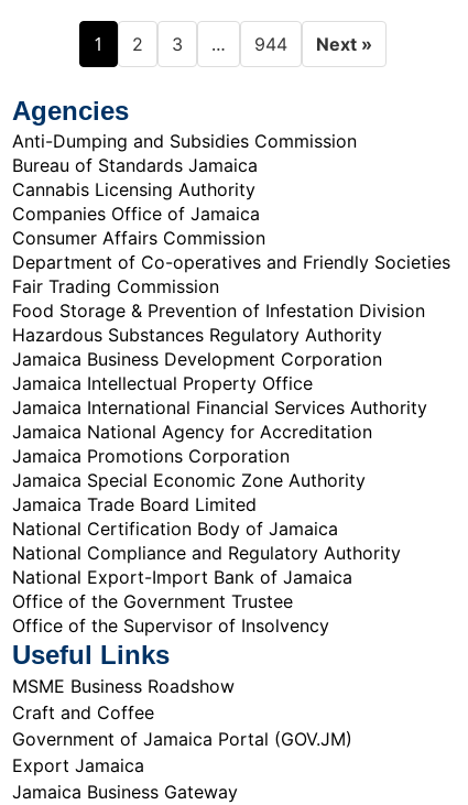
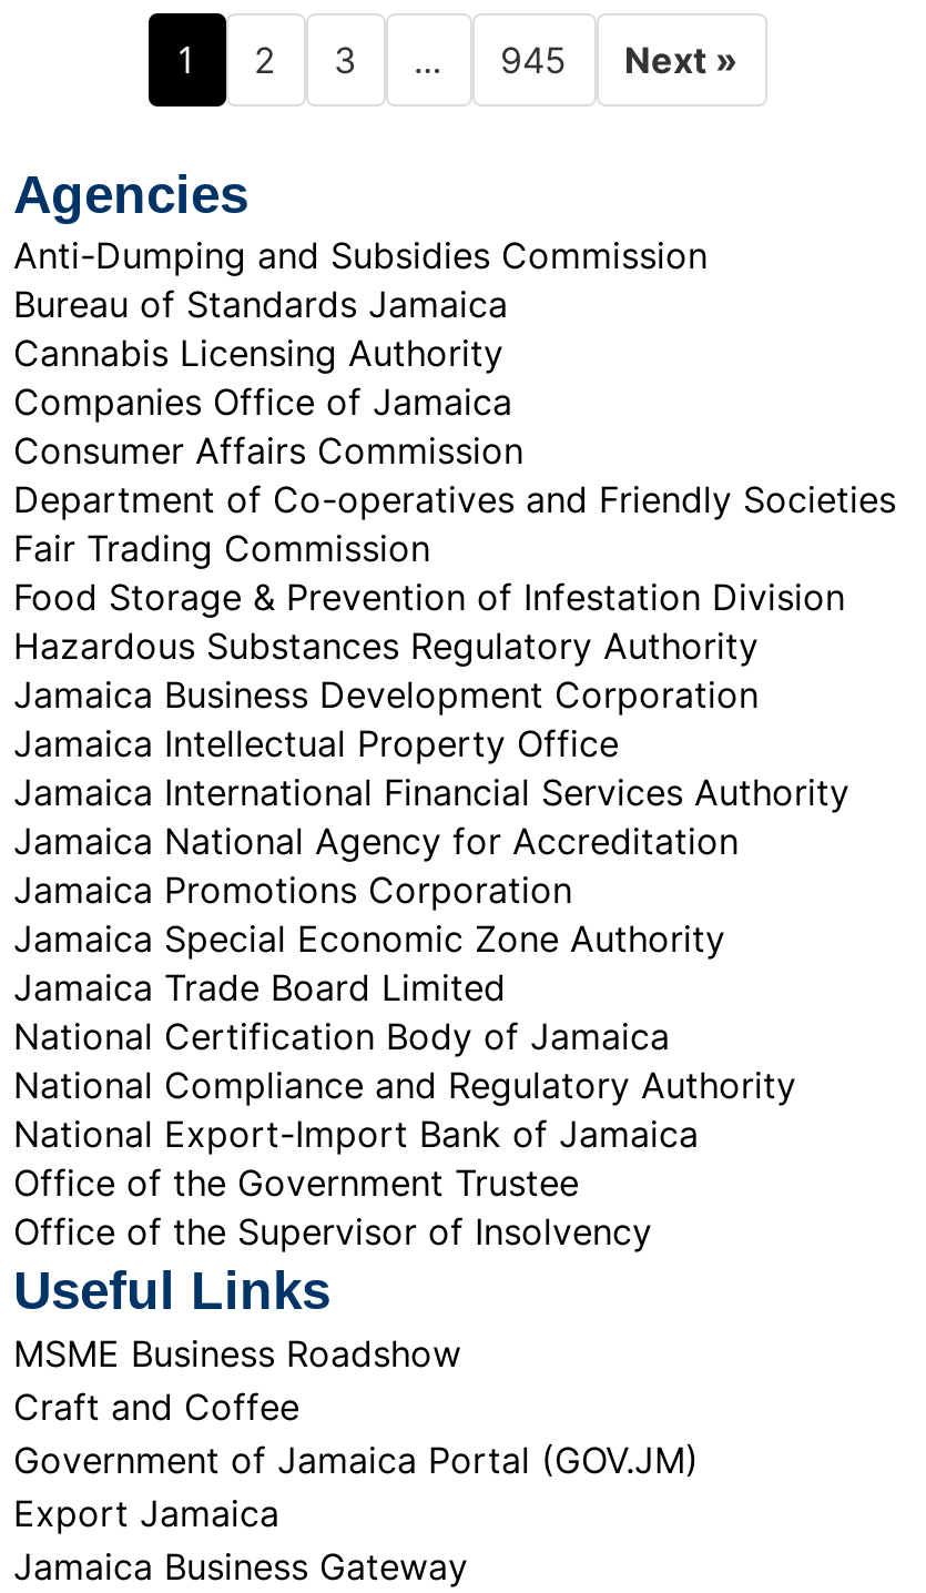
[254,33,287,55] 944 -> [500,37,567,81] 945

